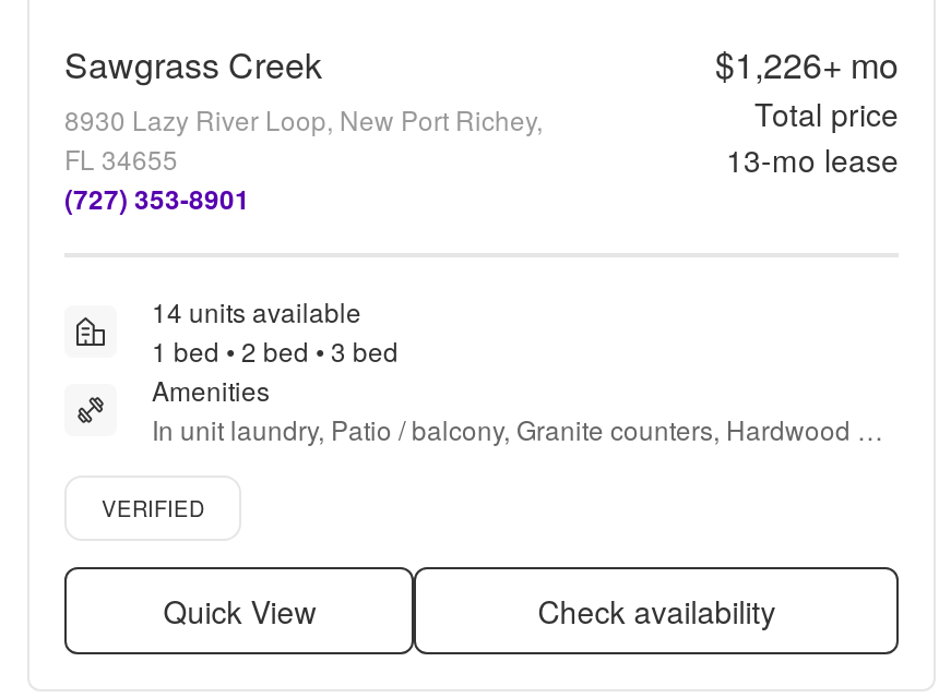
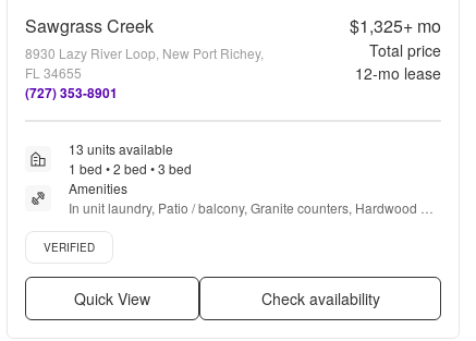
[715,39,899,89] $1,226+ mo -> [350,13,441,38] $1,325+ mo
[726,137,899,181] 13-mo lease -> [355,62,441,84] 12-mo lease
[152,292,361,329] 14 units available -> [69,139,173,158] 13 units available

